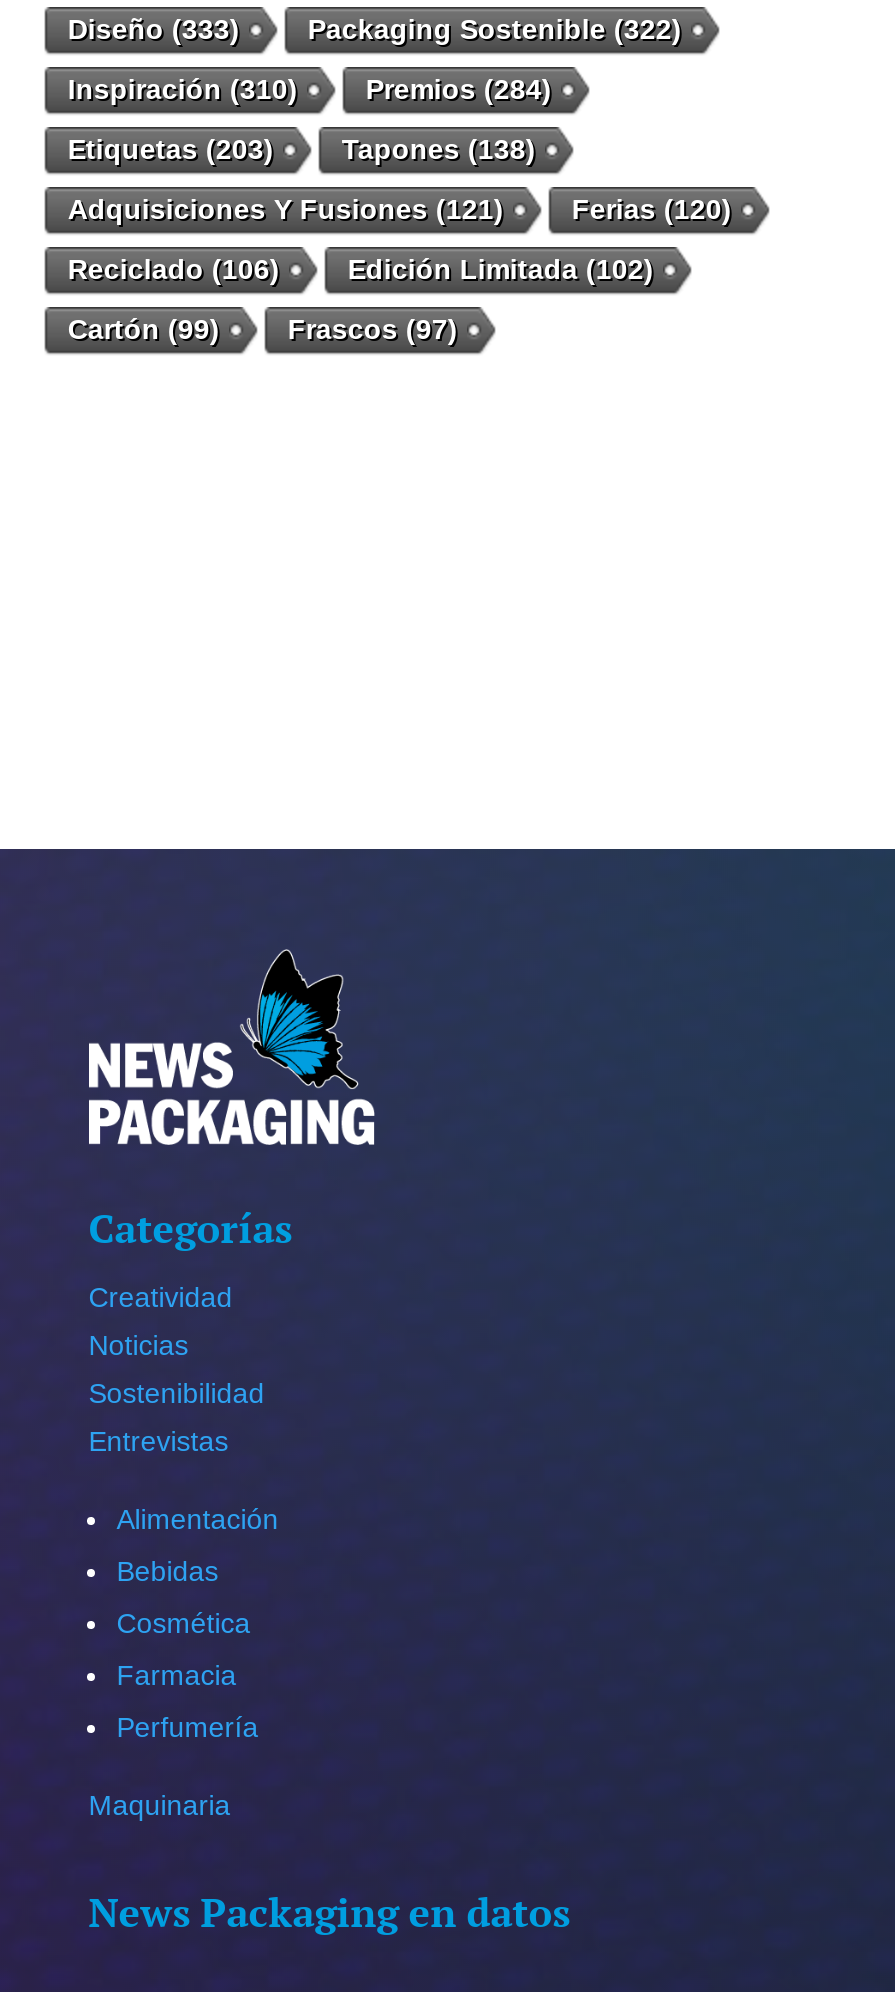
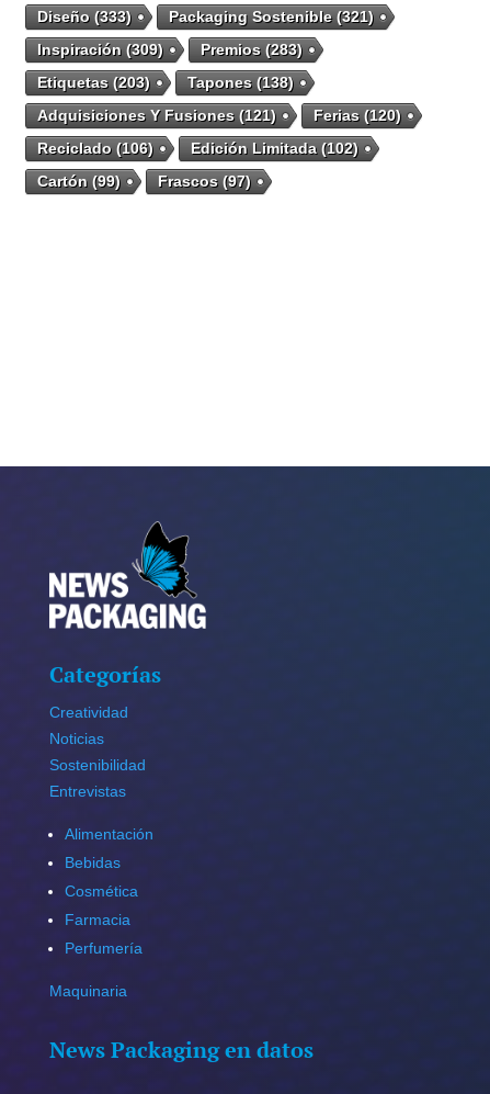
[308,14,682,46] Packaging Sostenible (322) -> [169,8,374,26] Packaging Sostenible (321)
[68,74,298,106] Inspiración (310) -> [38,41,164,59] Inspiración (309)
[366,74,552,106] Premios (284) -> [201,41,303,59] Premios (283)

